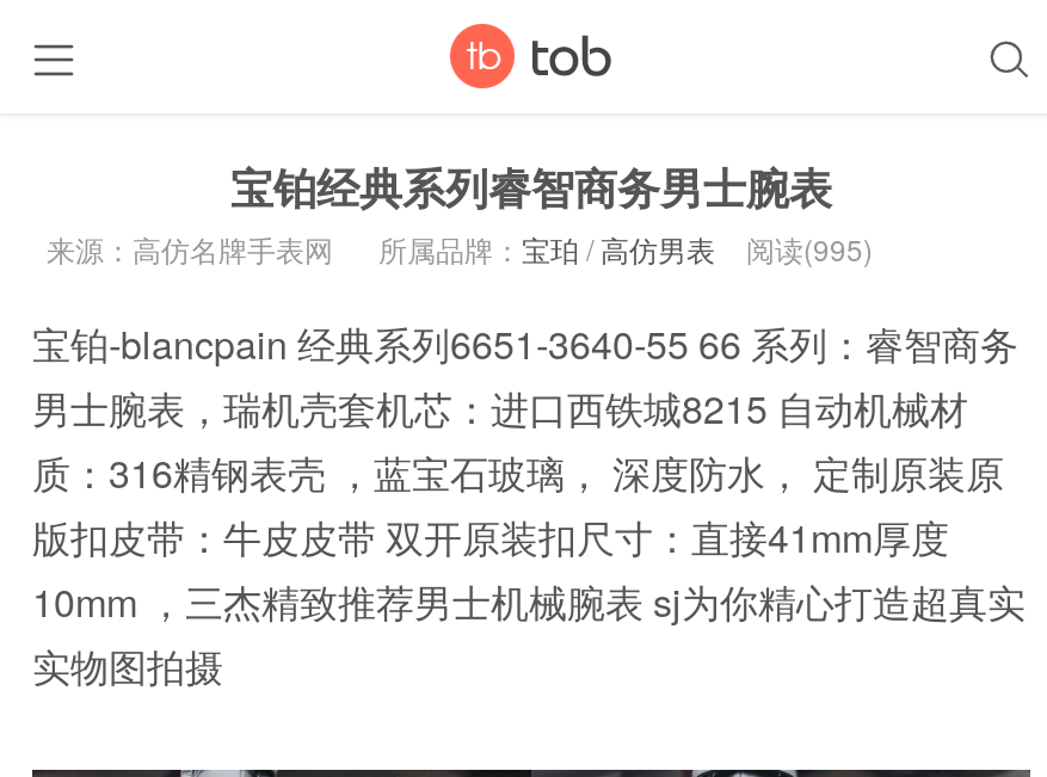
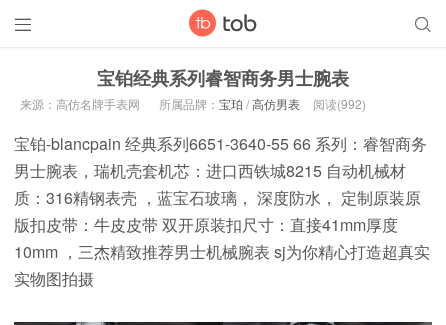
[47,228,873,269] 来源：高仿名牌手表网 所属品牌：宝珀/高仿男表 阅读(995) -> [20,95,366,112] 来源：高仿名牌手表网 所属品牌：宝珀/高仿男表 阅读(992)

